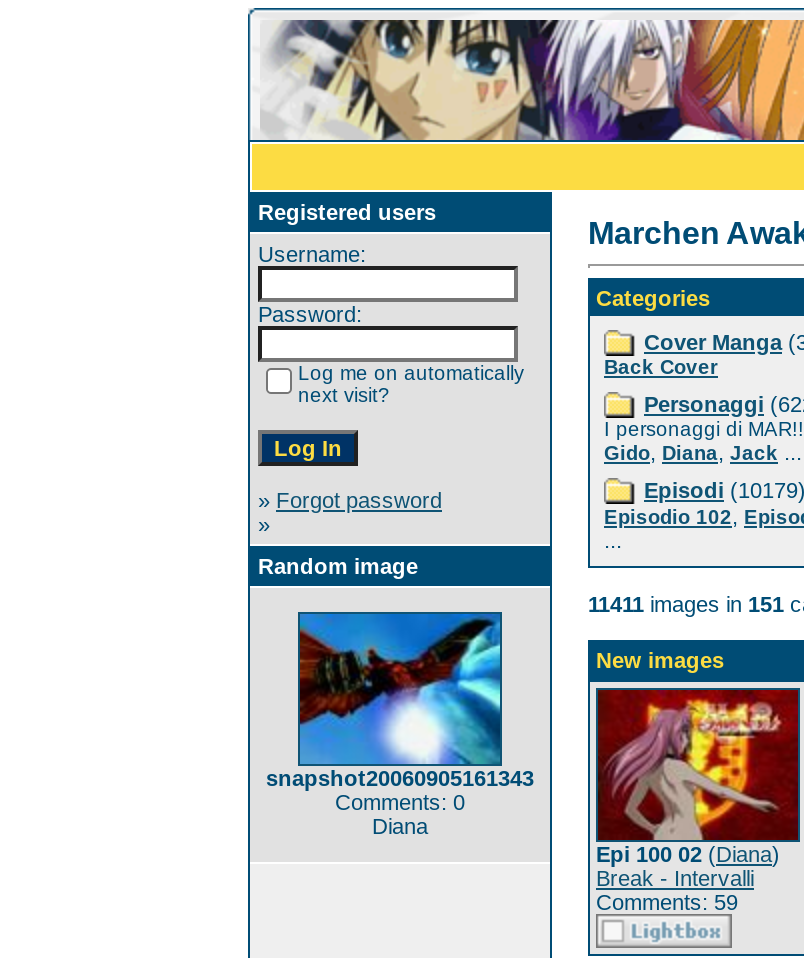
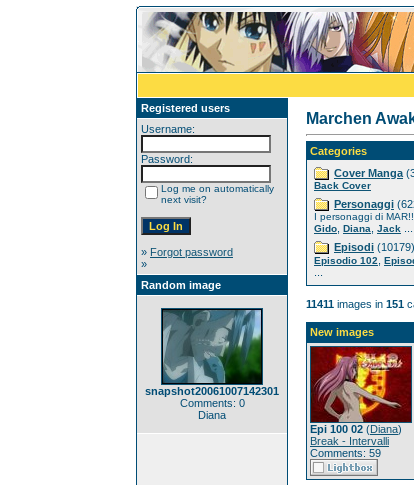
[266,612,534,790] [image] | snapshot20060905161343 -> [145,308,279,397] [image] | snapshot20061007142301

